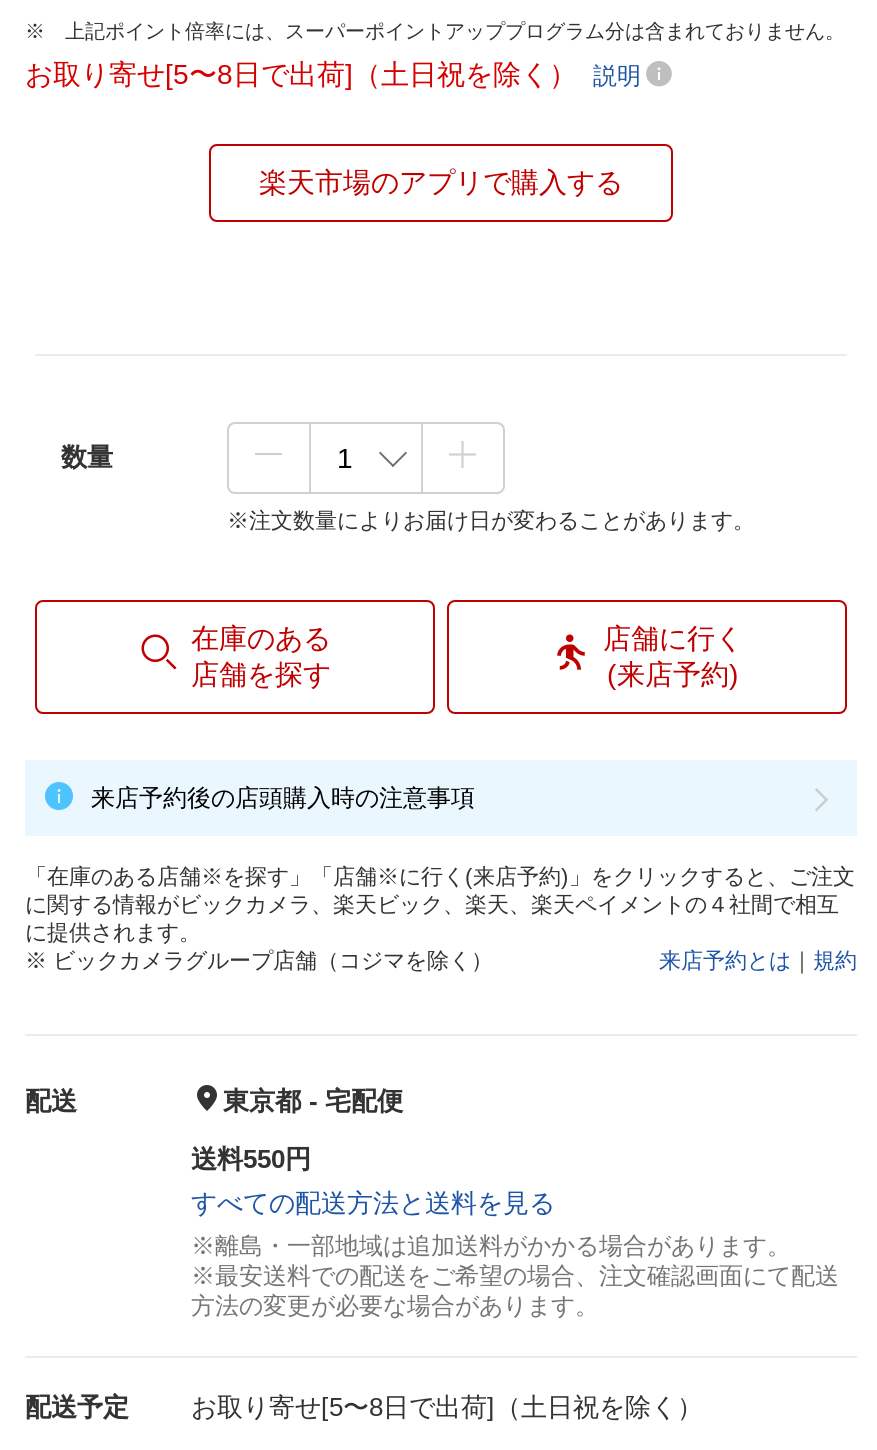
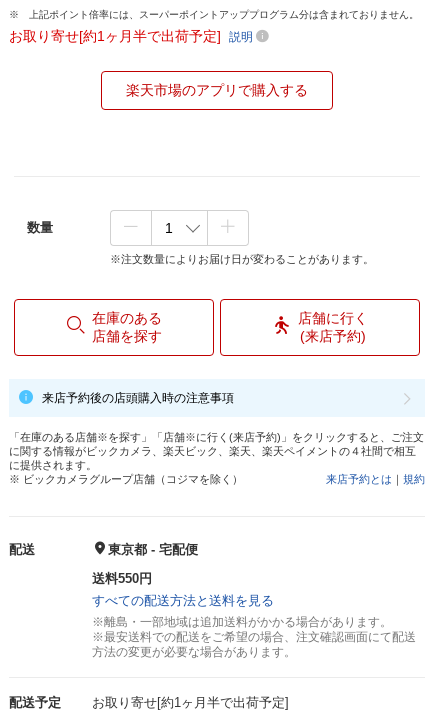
[25,57,647,89] お取り寄せ[5〜8日で出荷]（土日祝を除く）説明 -> [9,28,256,44] お取り寄せ[約1ヶ月半で出荷予定]説明
[191,1392,703,1422] お取り寄せ[5〜8日で出荷]（土日祝を除く） -> [92,695,289,710] お取り寄せ[約1ヶ月半で出荷予定]

